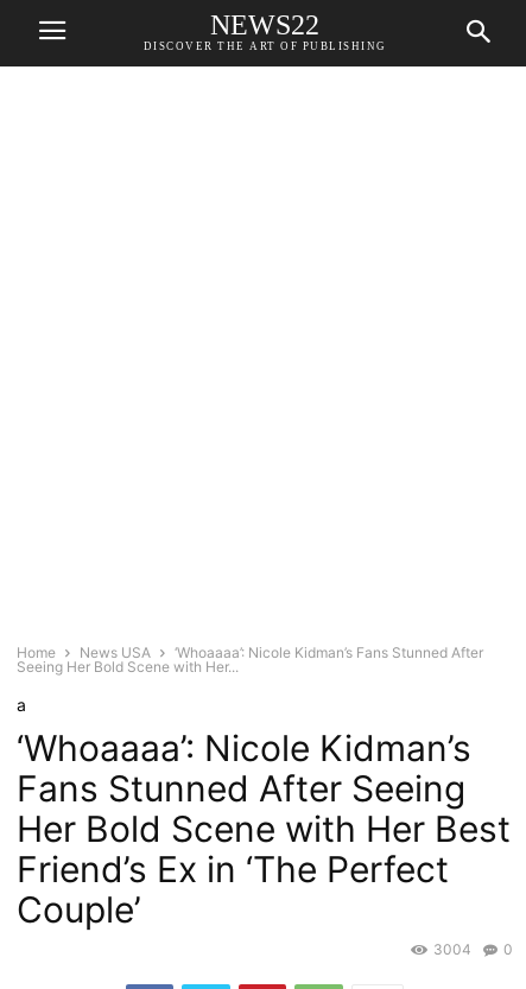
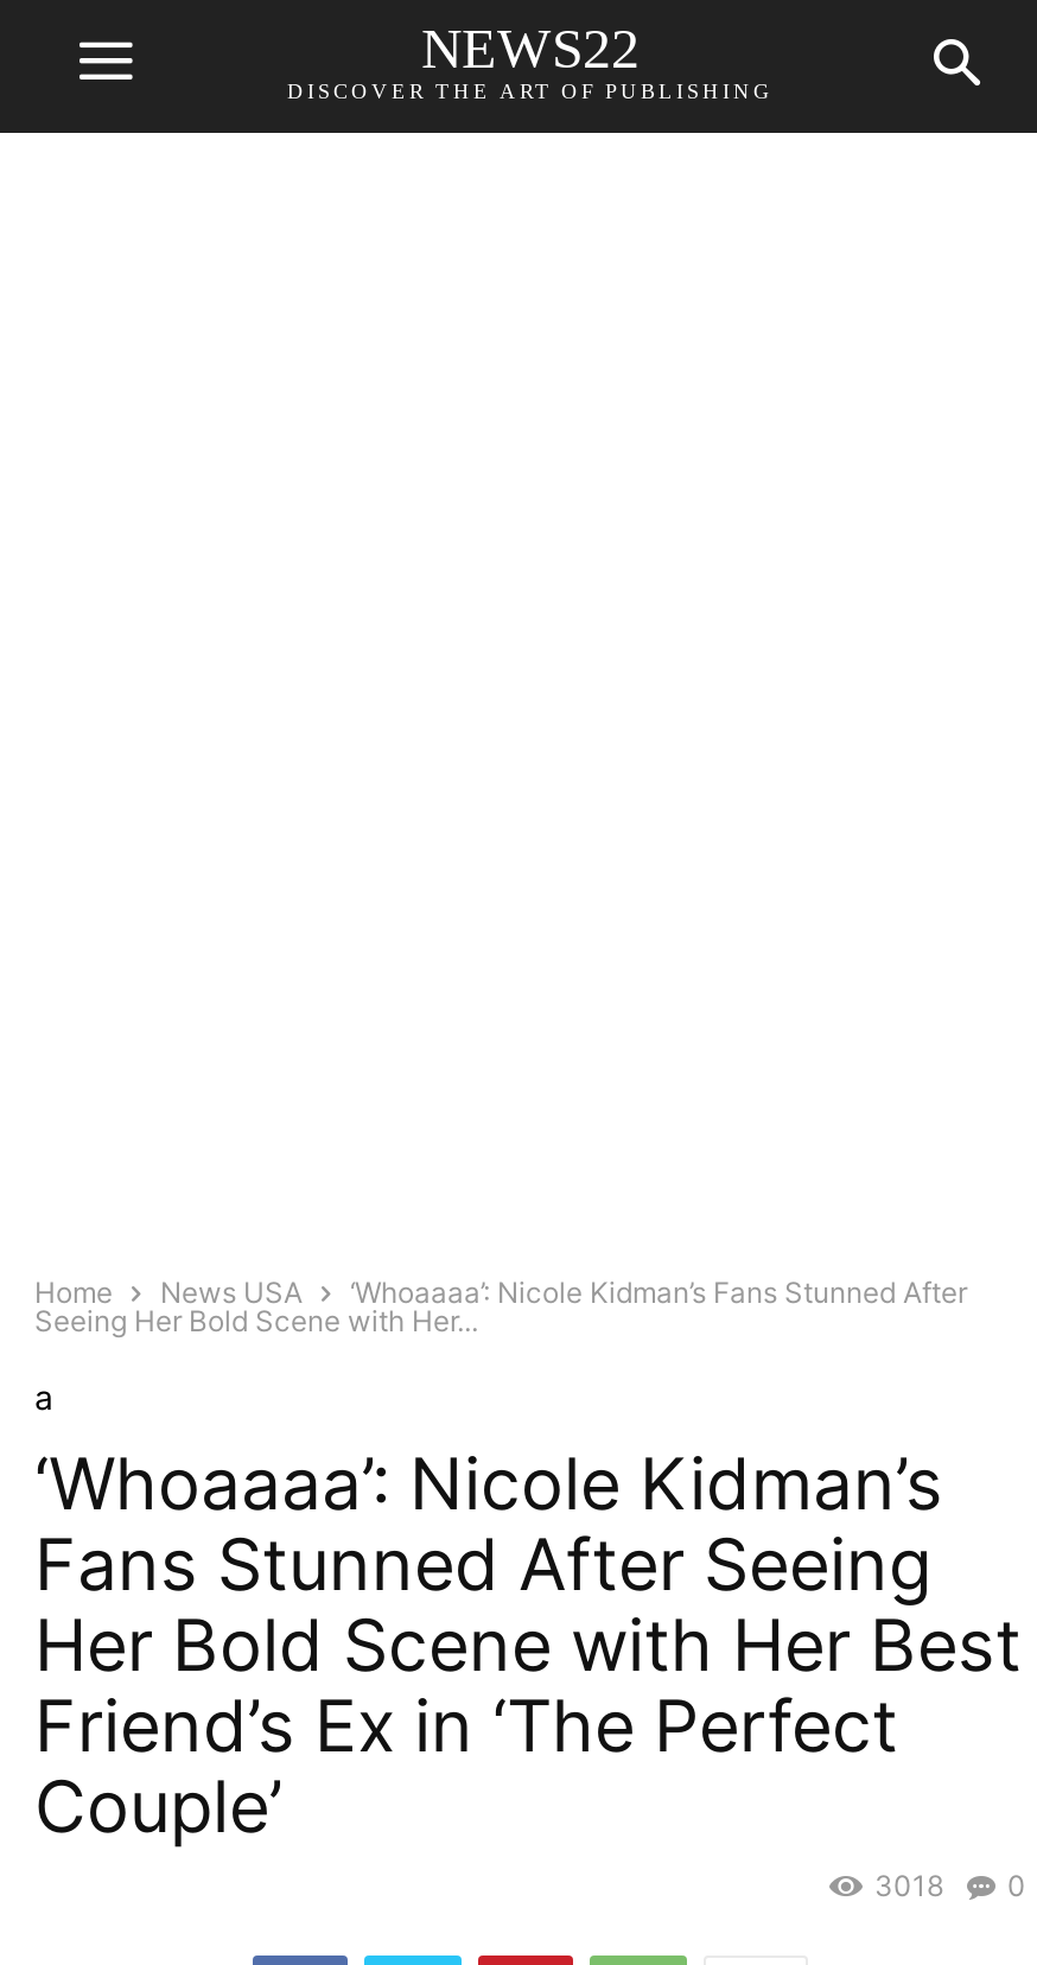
[433,940,513,958] 3004 0 -> [874,1868,1026,1903] 3018 0

